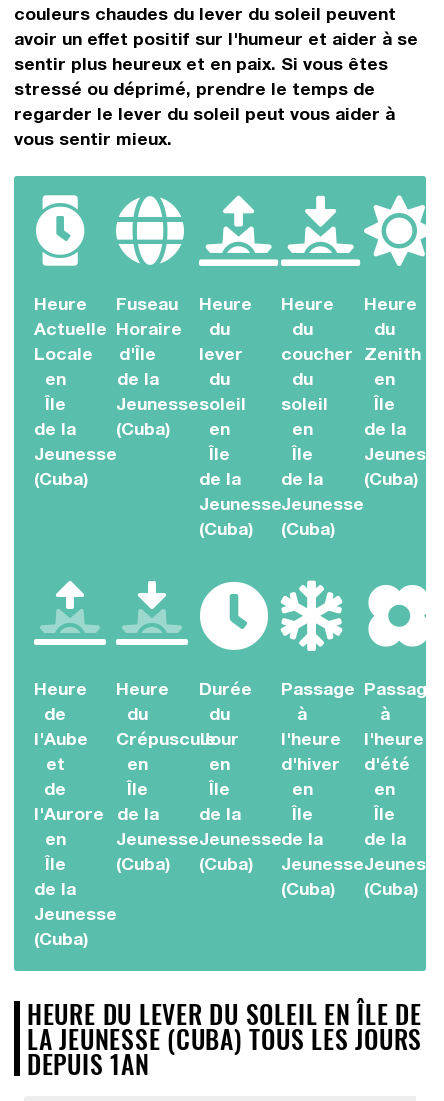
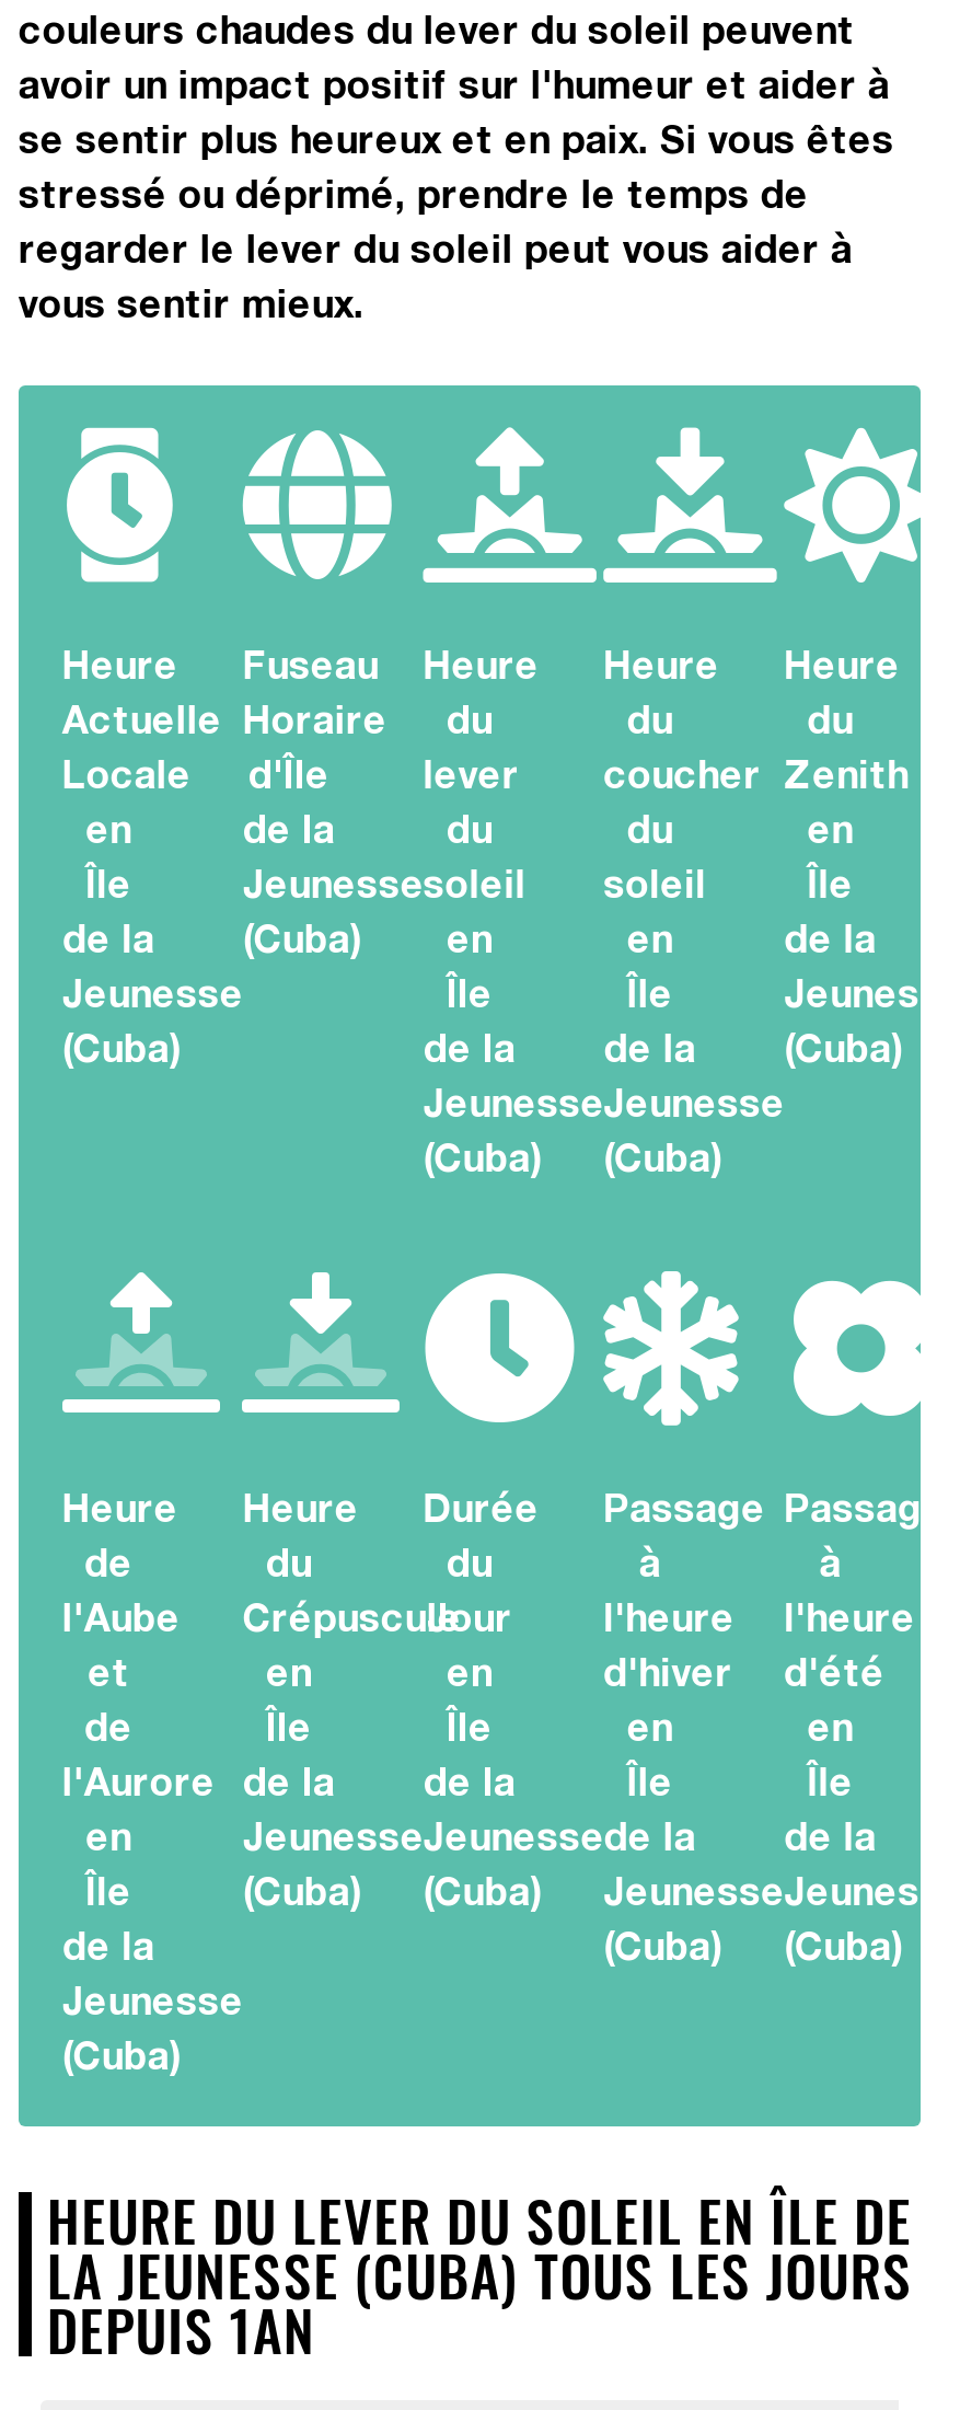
[14,28,418,74] avoir un effet positif sur l'humeur et aider à se | sentir plus heureux et en paix. Si vous êtes -> [18,61,894,162] avoir un impact positif sur l'humeur et aider à | se sentir plus heureux et en paix. Si vous êtes

